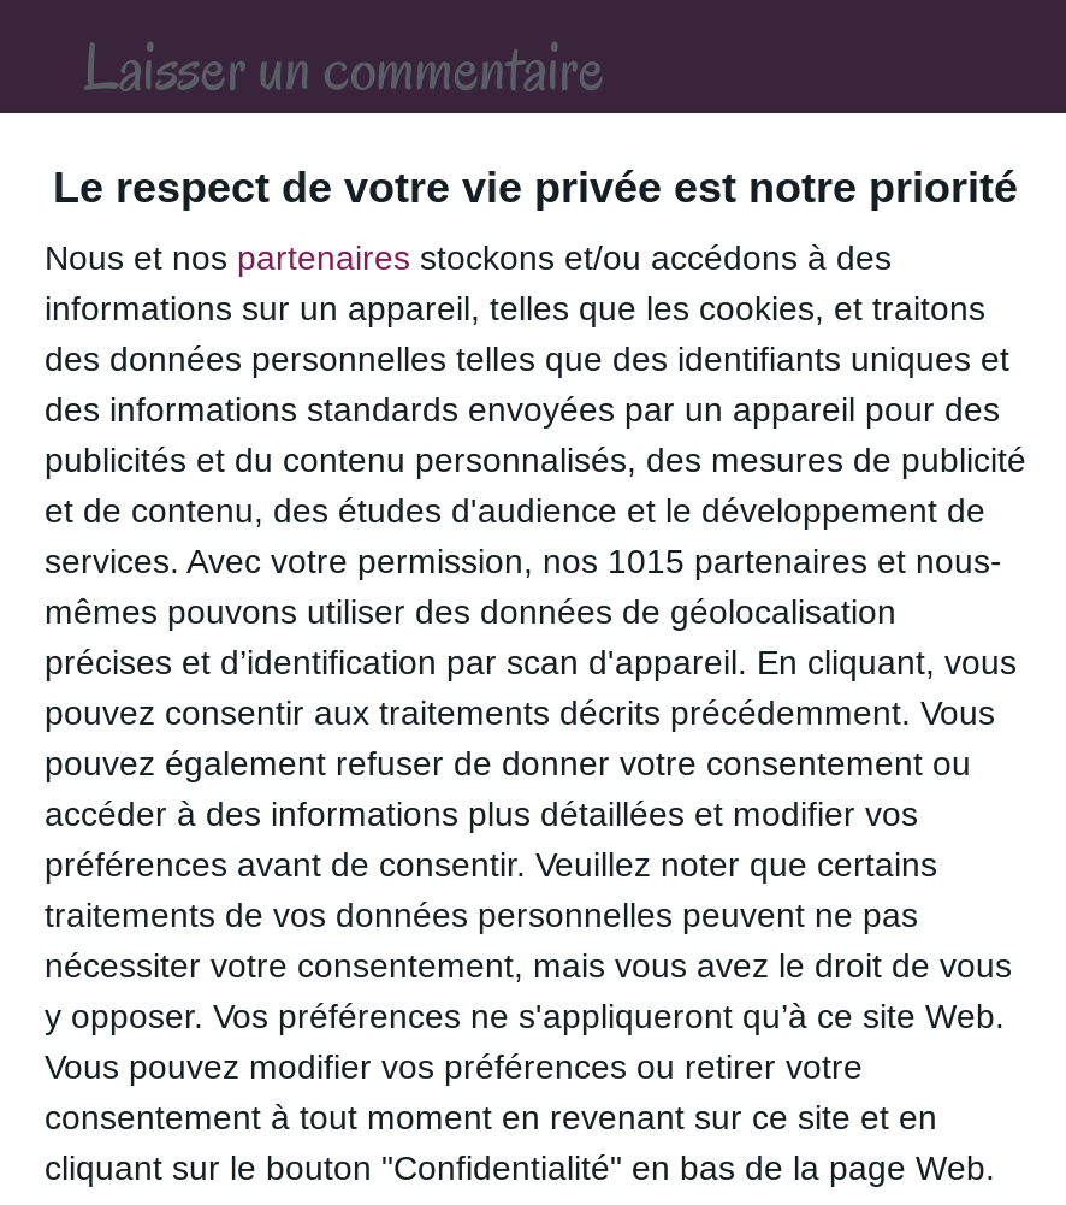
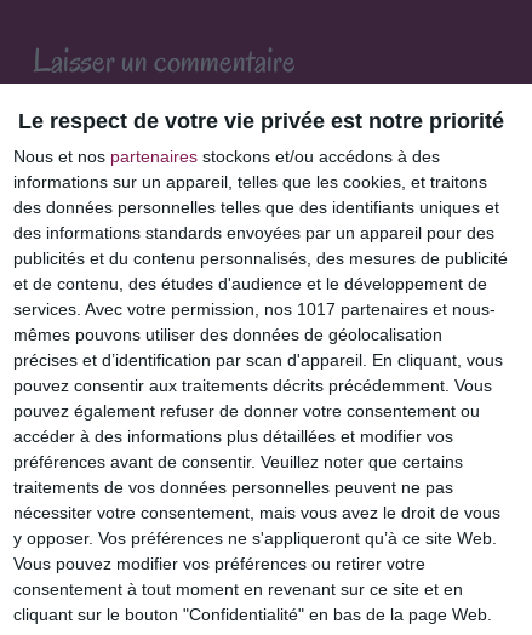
[45,542,1002,580] services. Avec votre permission, nos 1015 partenaires et nous- -> [13,299,496,319] services. Avec votre permission, nos 1017 partenaires et nous-

